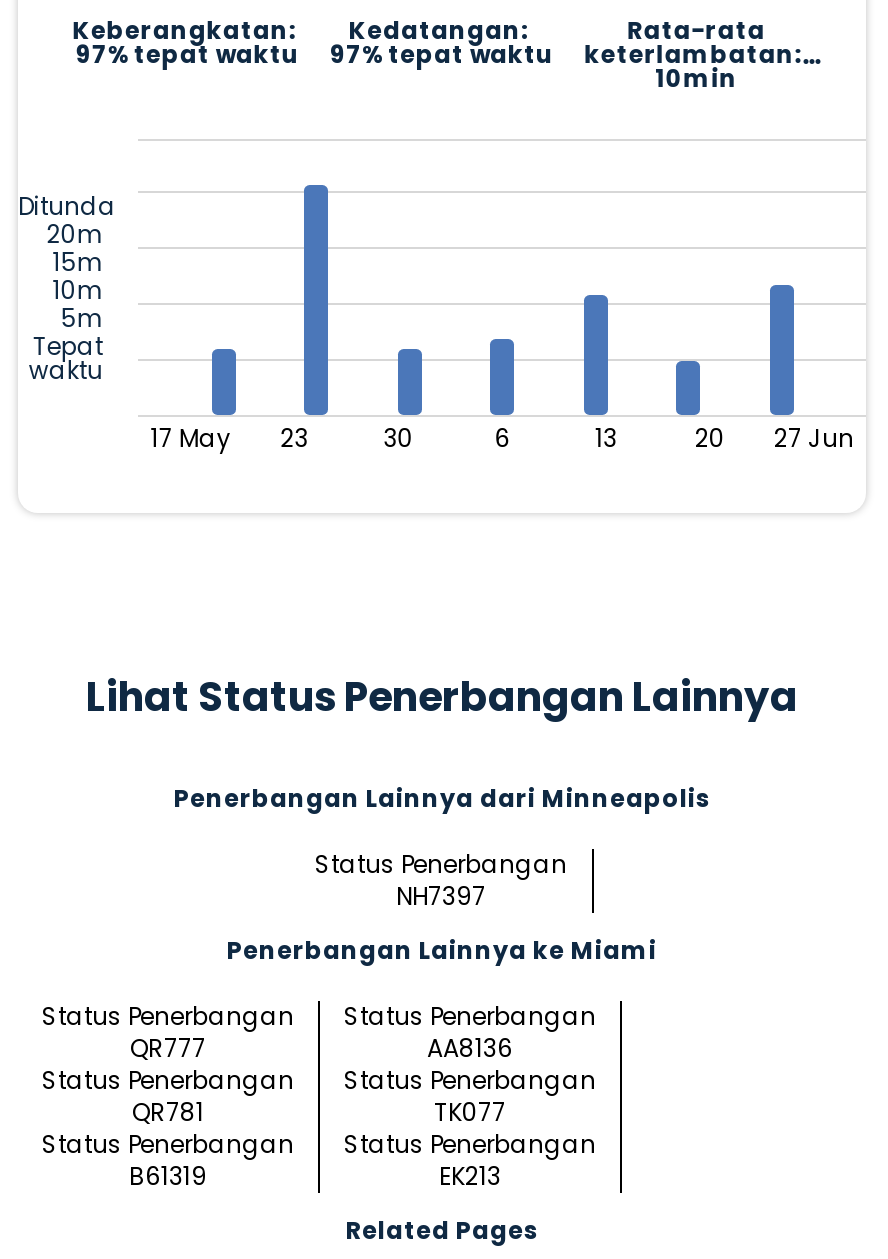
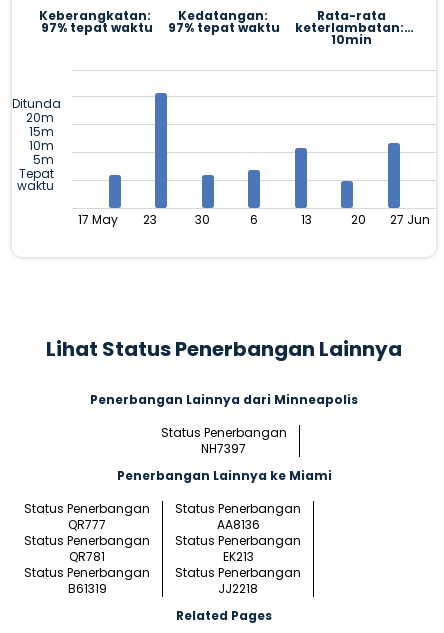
[434,1096,506,1130] TK077 -> [222,548,253,565] EK213
[439,1160,501,1194] EK213 -> [218,580,258,597] JJ2218

